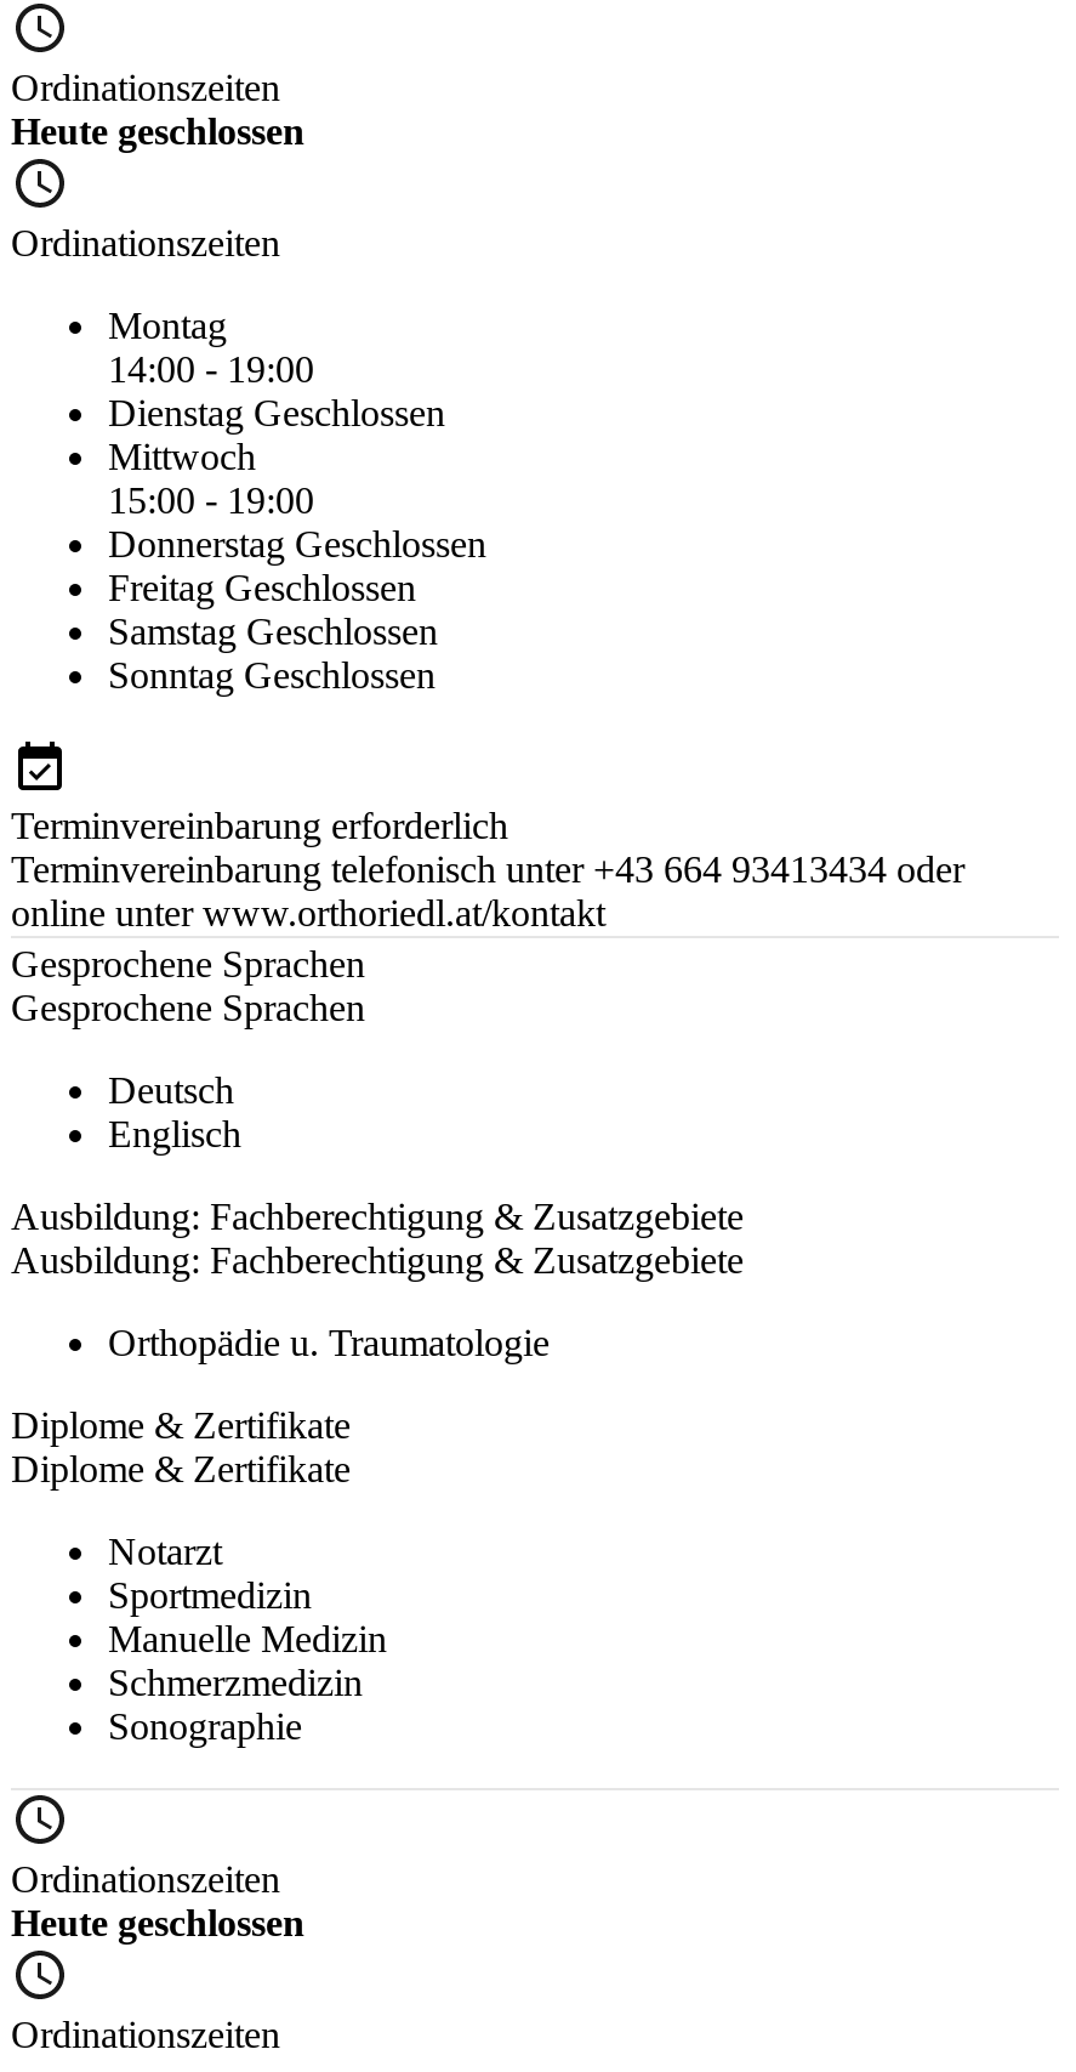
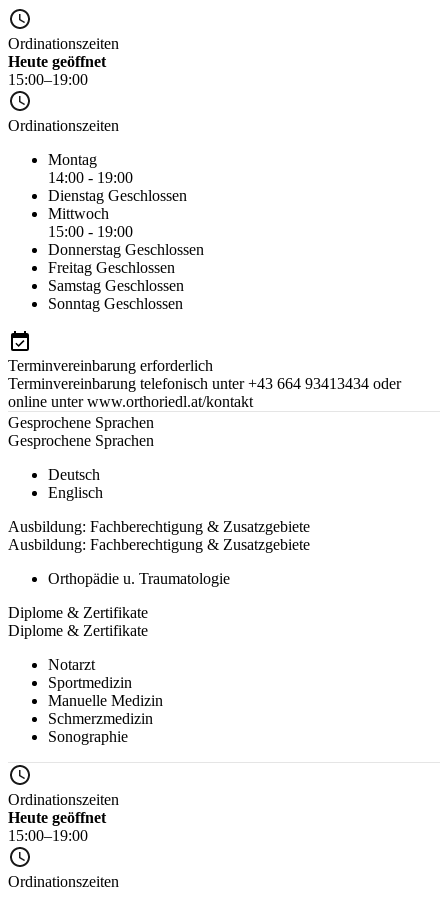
[11,110,304,151] Heute geschlossen -> [8,53,106,88] Heute geöffnet | 15:00–19:00
[11,1902,304,1943] Heute geschlossen -> [8,809,106,844] Heute geöffnet | 15:00–19:00

